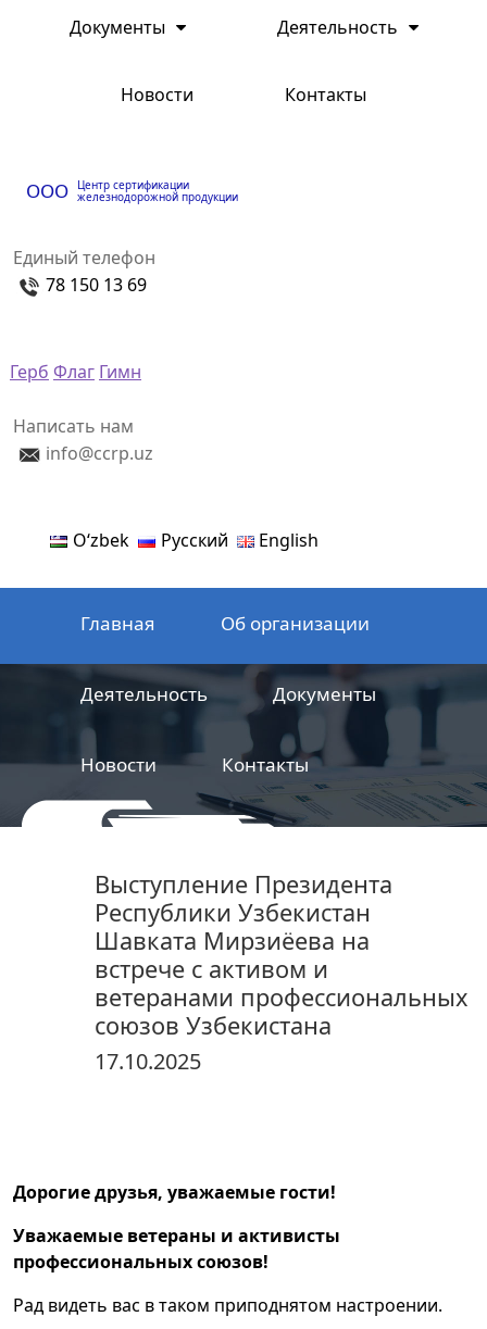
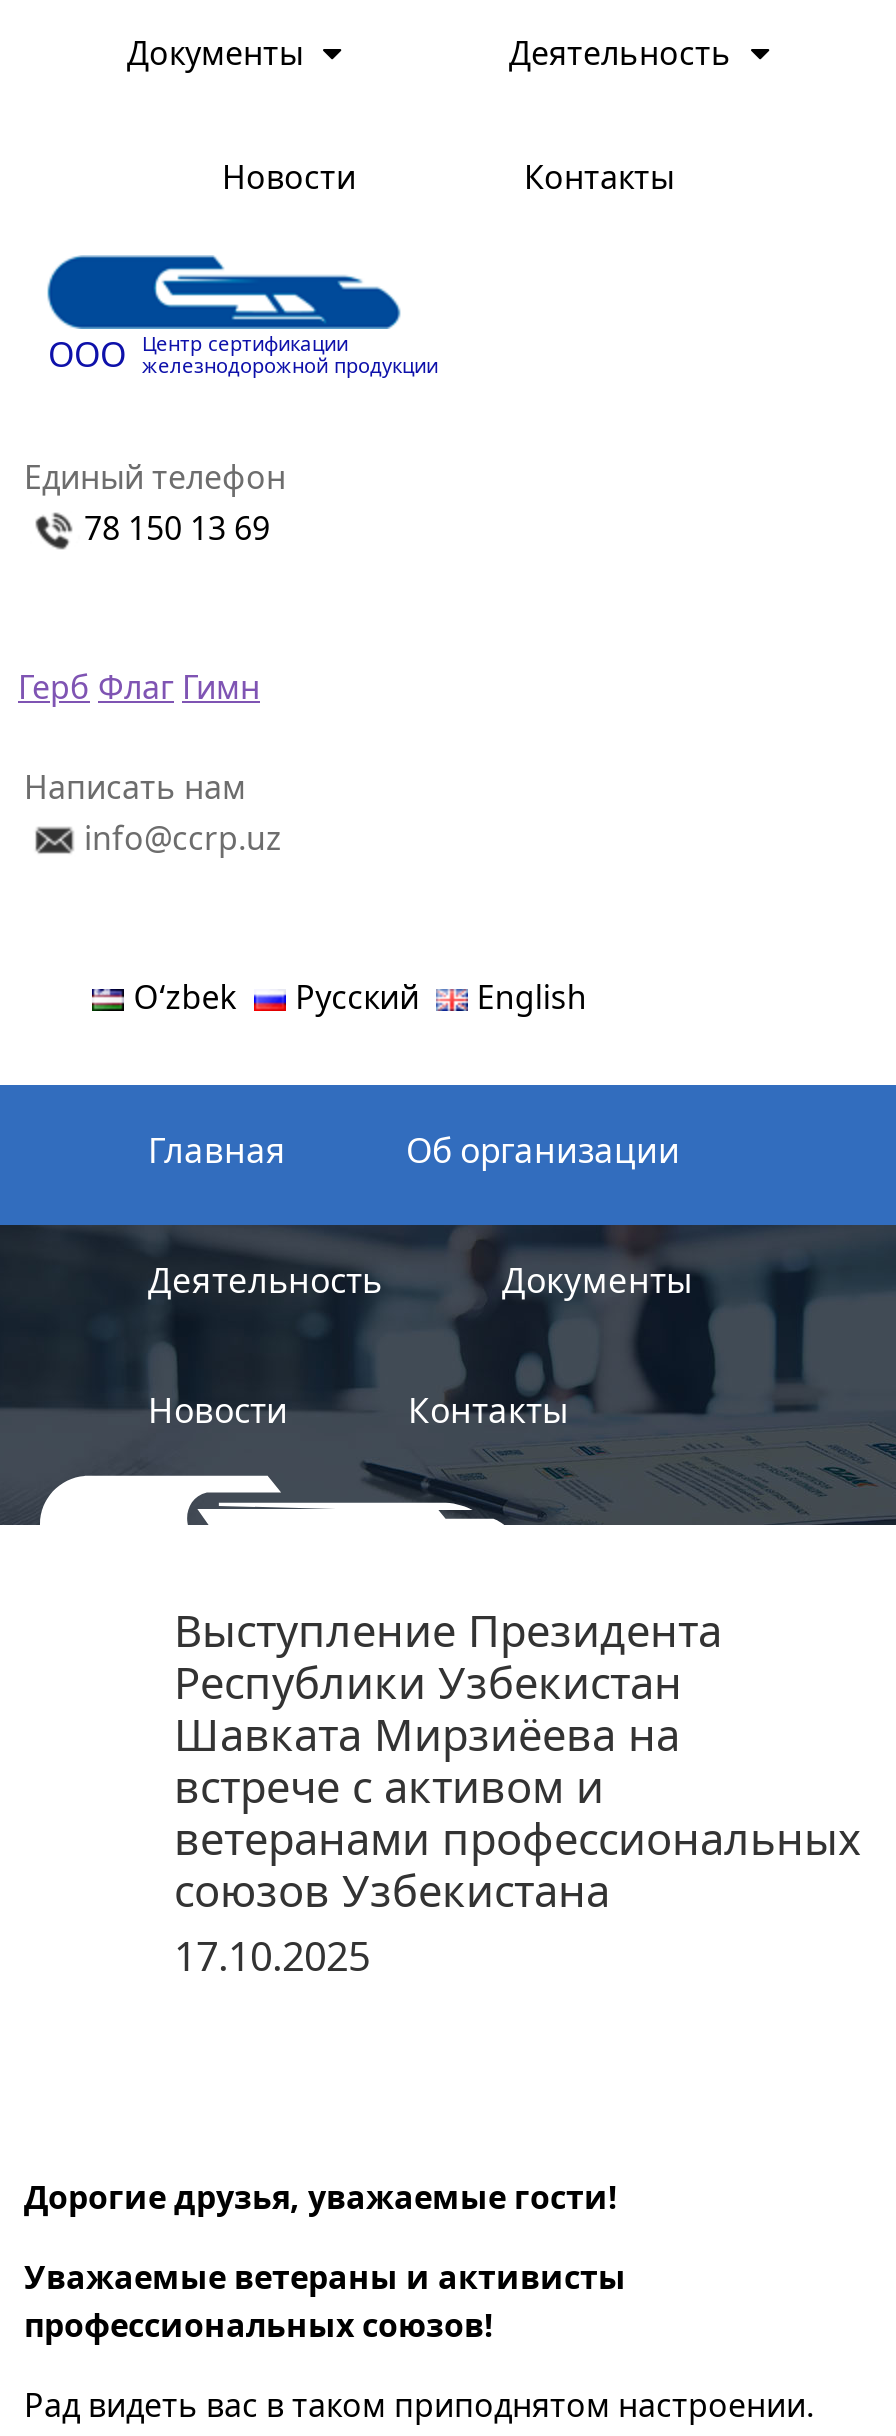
none -> [46,253,402,331] [image]

